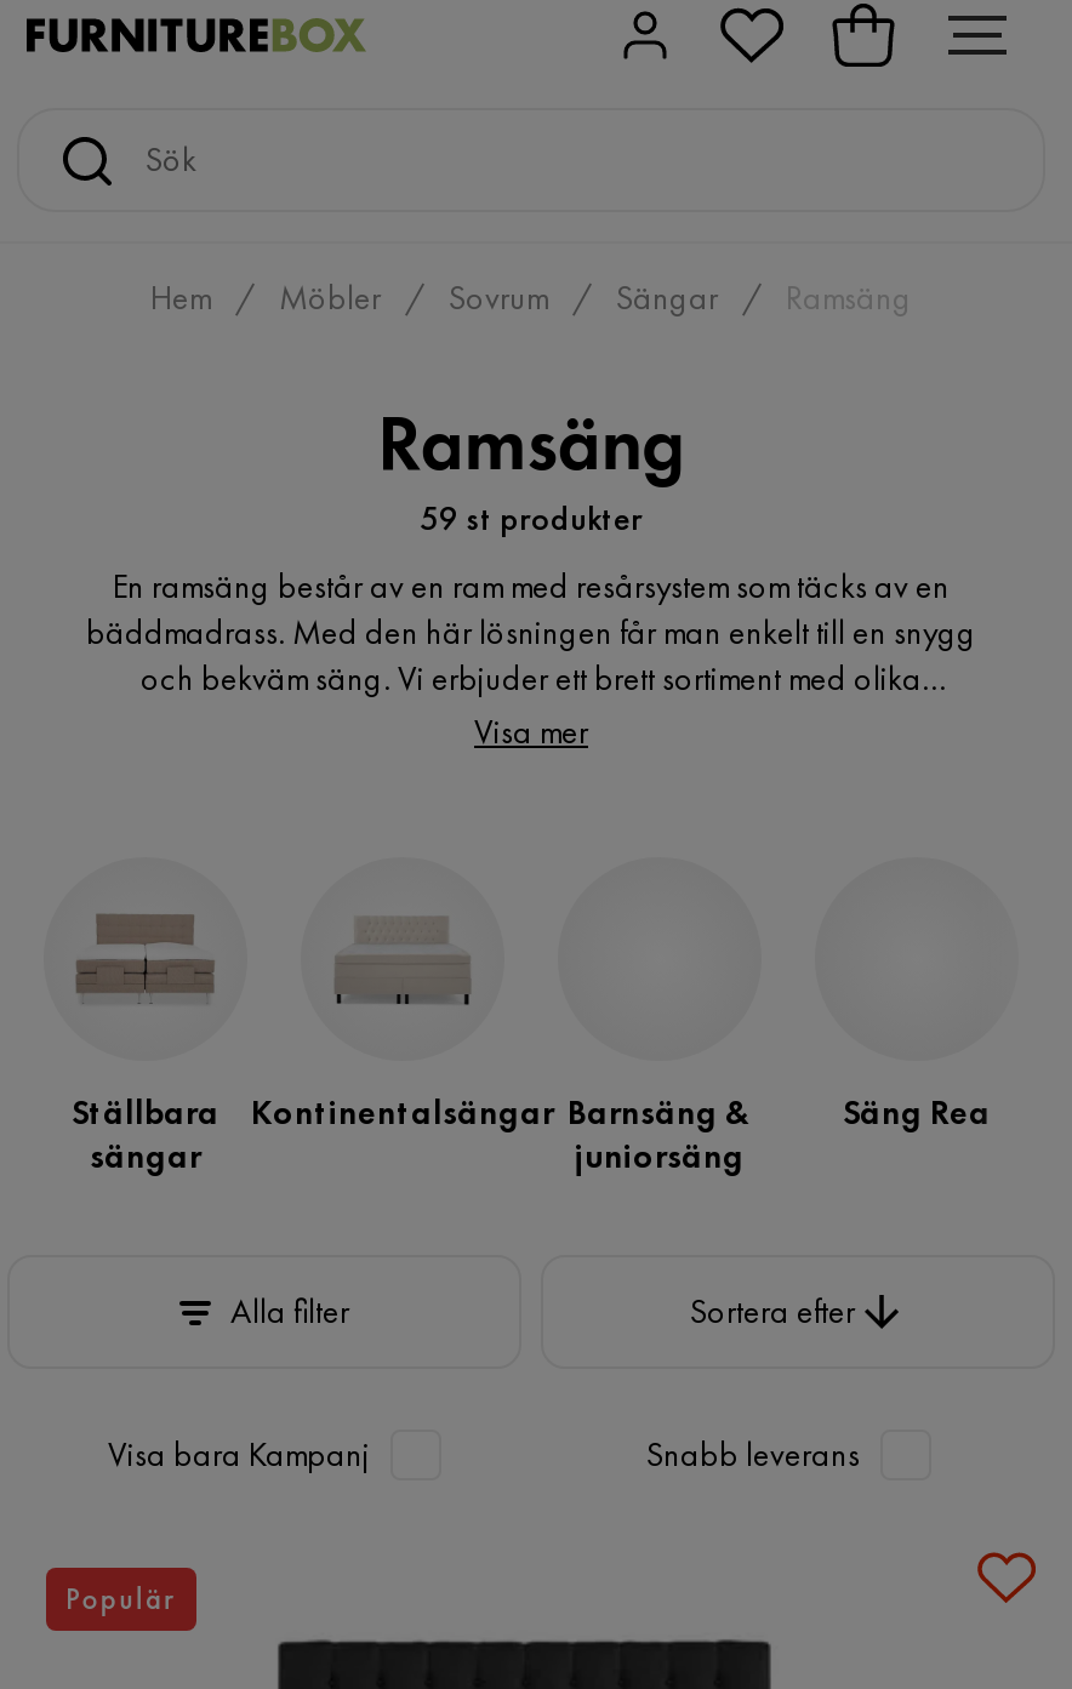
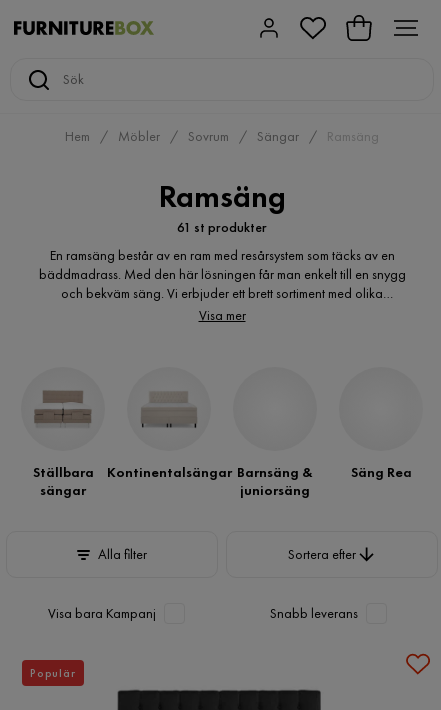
[420,496,643,540] 59 st produkter -> [177,218,267,236] 61 st produkter

